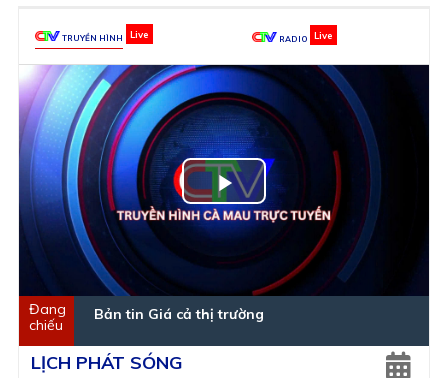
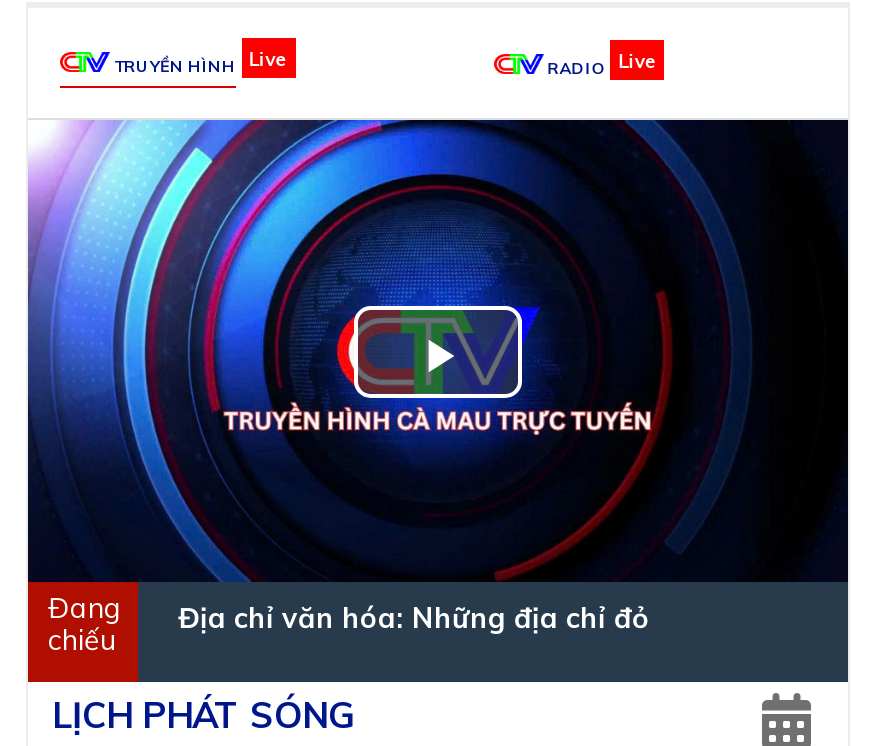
[94,305,264,323] Bản tin Giá cả thị trường -> [178,600,648,636] Địa chỉ văn hóa: Những địa chỉ đỏ

